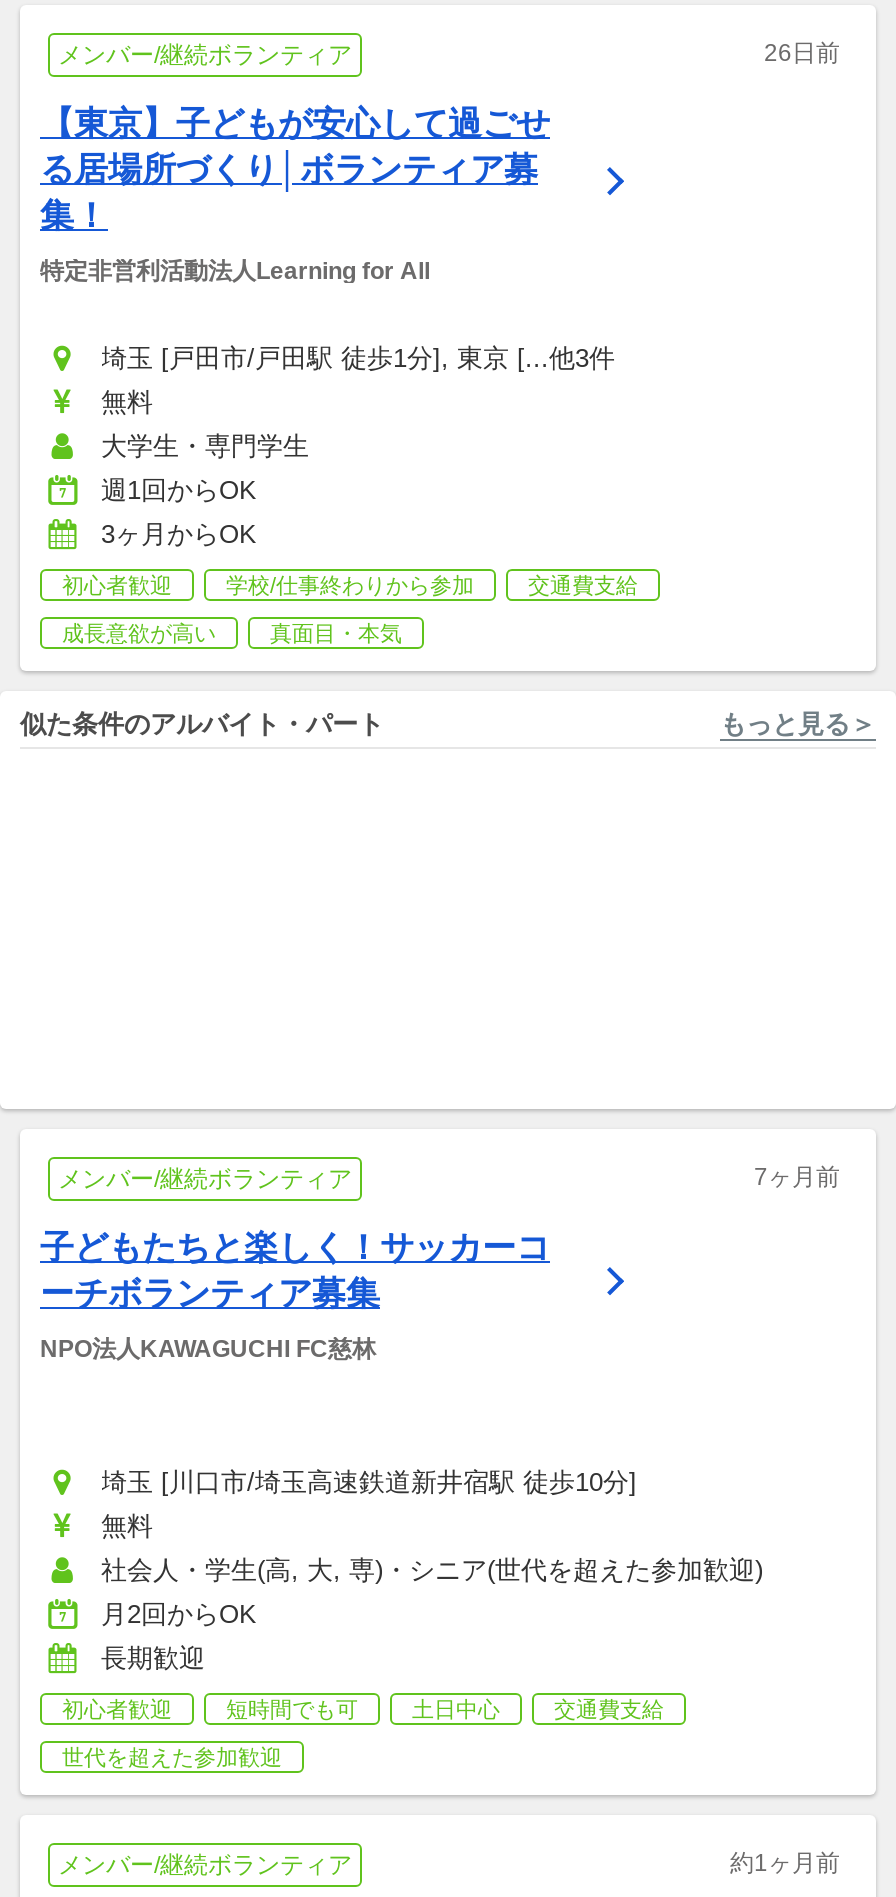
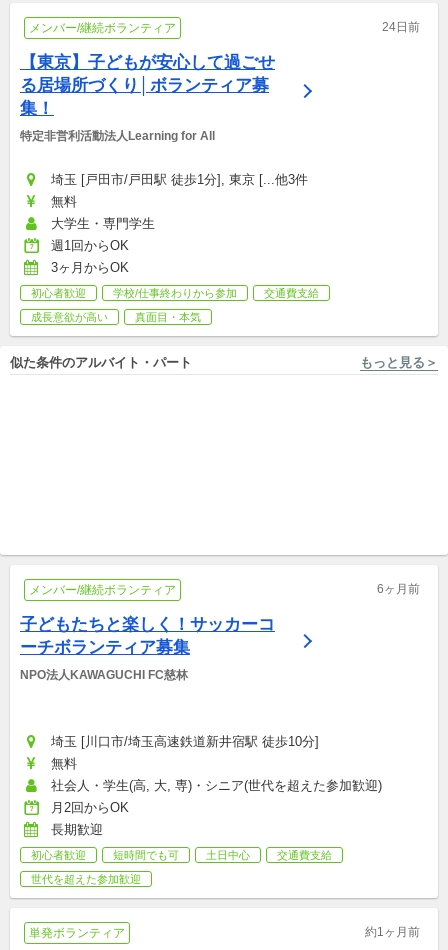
[764,39,840,67] 26日前 -> [382,20,420,34] 24日前
[754,1162,840,1190] 7ヶ月前 -> [377,581,420,595] 6ヶ月前
[58,1850,352,1878] メンバー/継続ボランティア -> [29,925,125,939] 単発ボランティア

